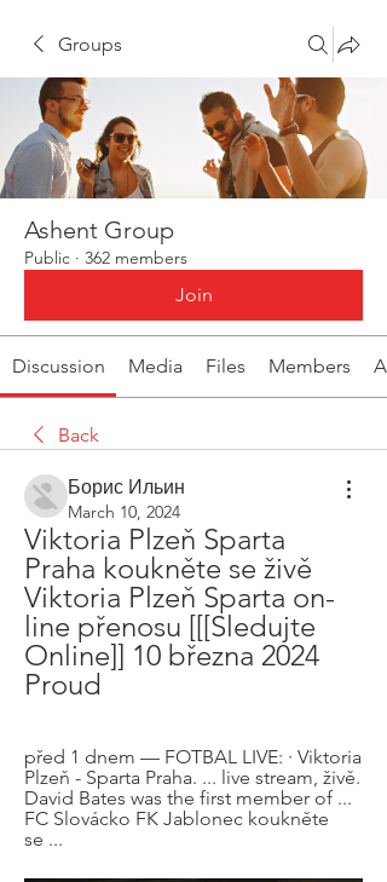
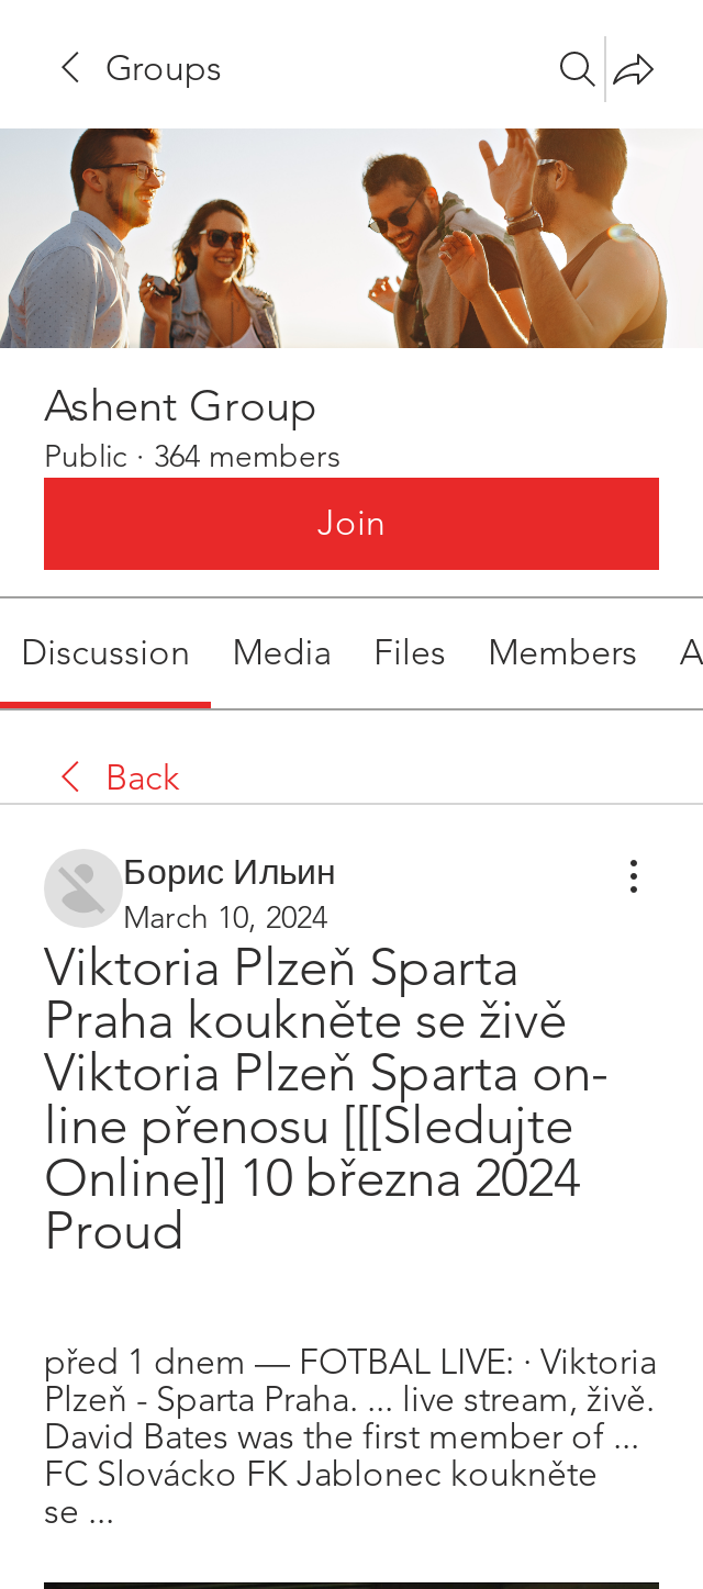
[24,247,187,269] Public · 362 members -> [44,436,341,475] Public · 364 members

